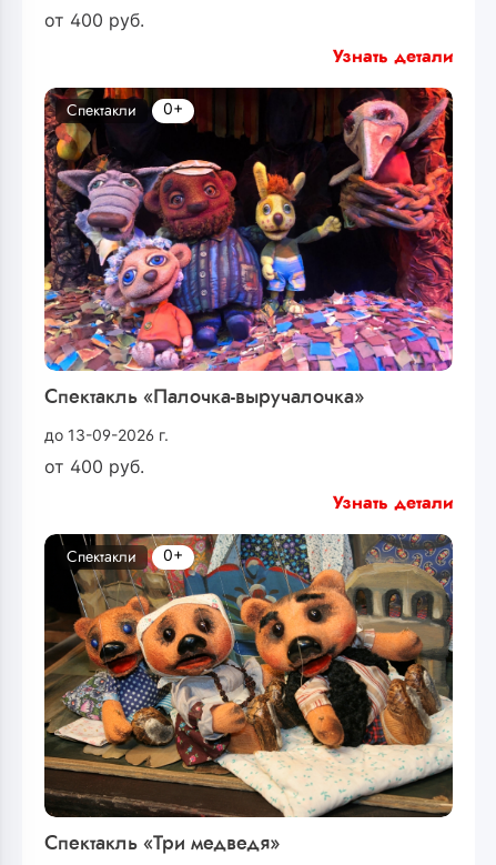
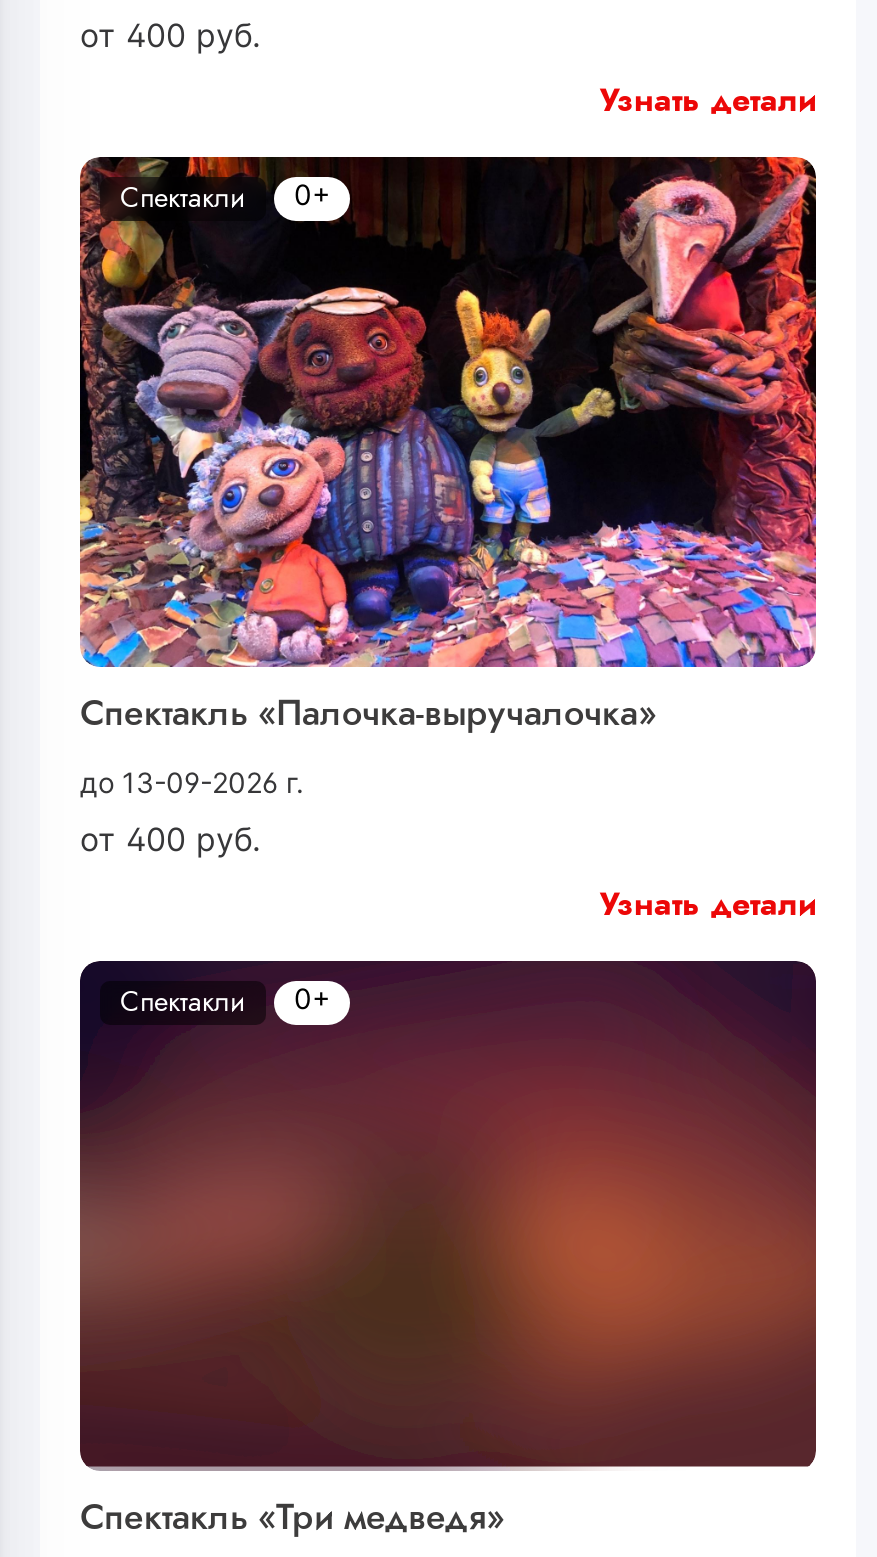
[44,533,454,818] [image] -> [80,959,818,1471] [image]

